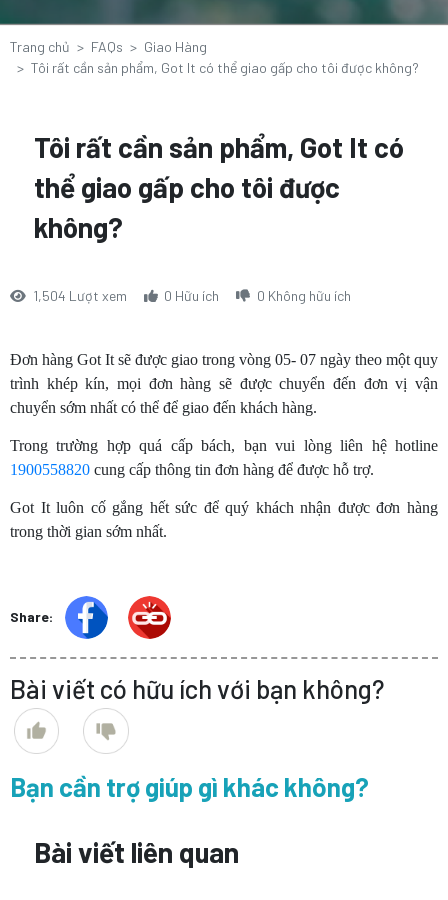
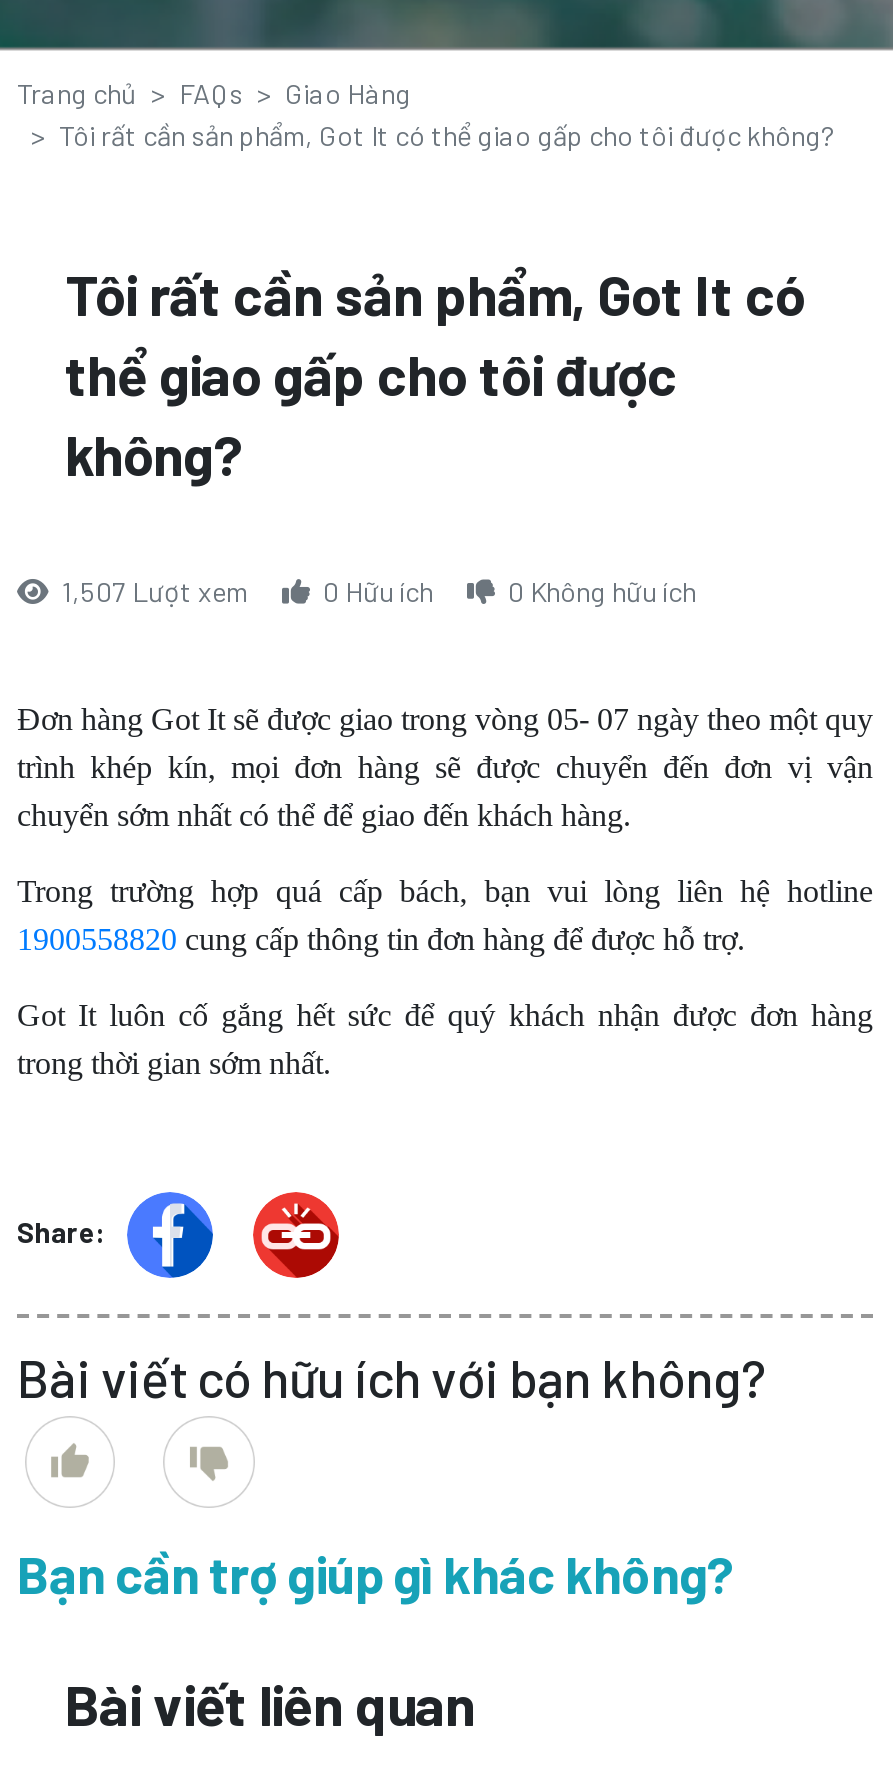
[29,287,350,304] 1,504 Lượt xem 0 Hữu ích 0 Không hữu ích -> [56,573,696,607] 1,507 Lượt xem 0 Hữu ích 0 Không hữu ích

